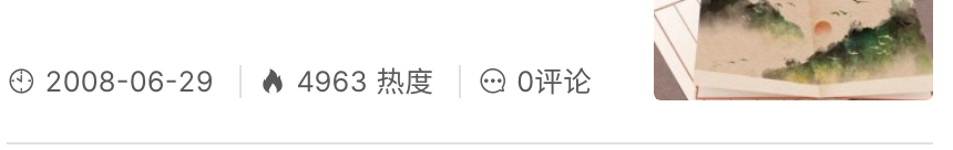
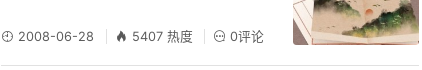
[45,64,443,98] 2008-06-29 | 4963 热度 -> [18,29,197,44] 2008-06-28 | 5407 热度

